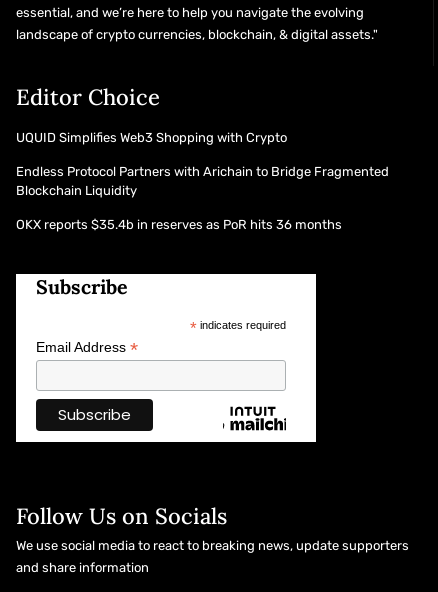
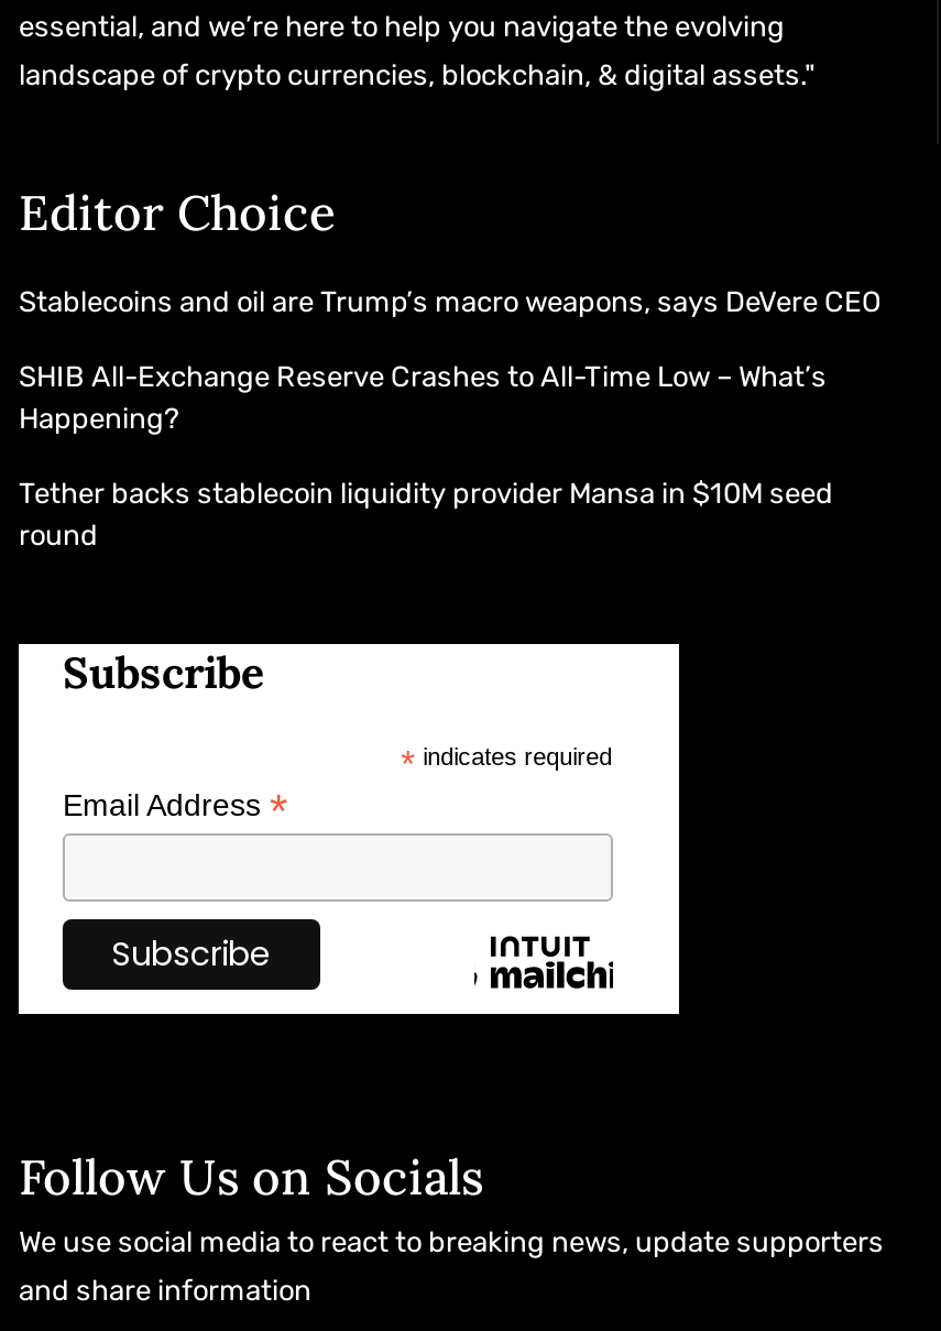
[16,130,287,145] UQUID Simplifies Web3 Shopping with Crypto -> [19,285,882,318] Stablecoins and oil are Trump’s macro weapons, says DeVere CEO
[16,164,389,198] Endless Protocol Partners with Arichain to Bridge Fragmented | Blockchain Liquidity -> [19,360,827,434] SHIB All-Exchange Reserve Crashes to All-Time Low – What’s | Happening?
[16,217,342,232] OKX reports $35.4b in reserves as PoR hits 36 months -> [19,476,833,551] Tether backs stablecoin liquidity provider Mansa in $10M seed | round

